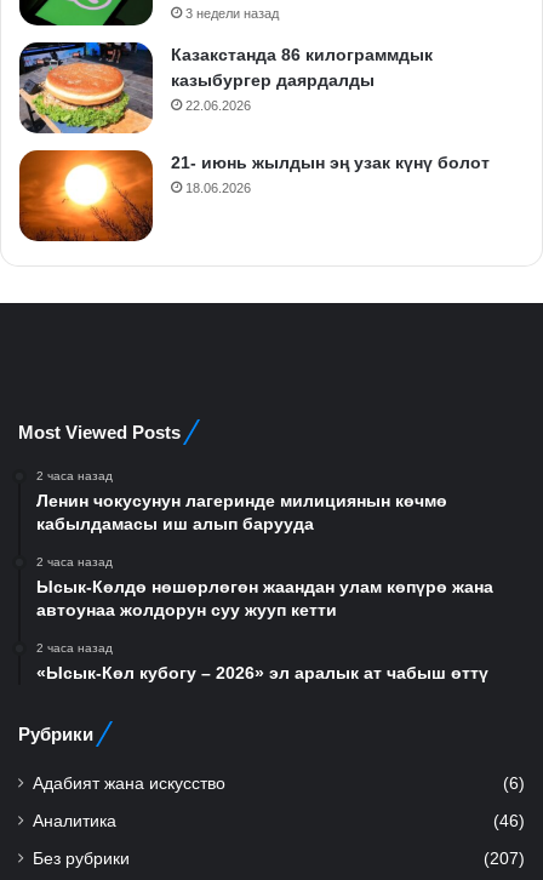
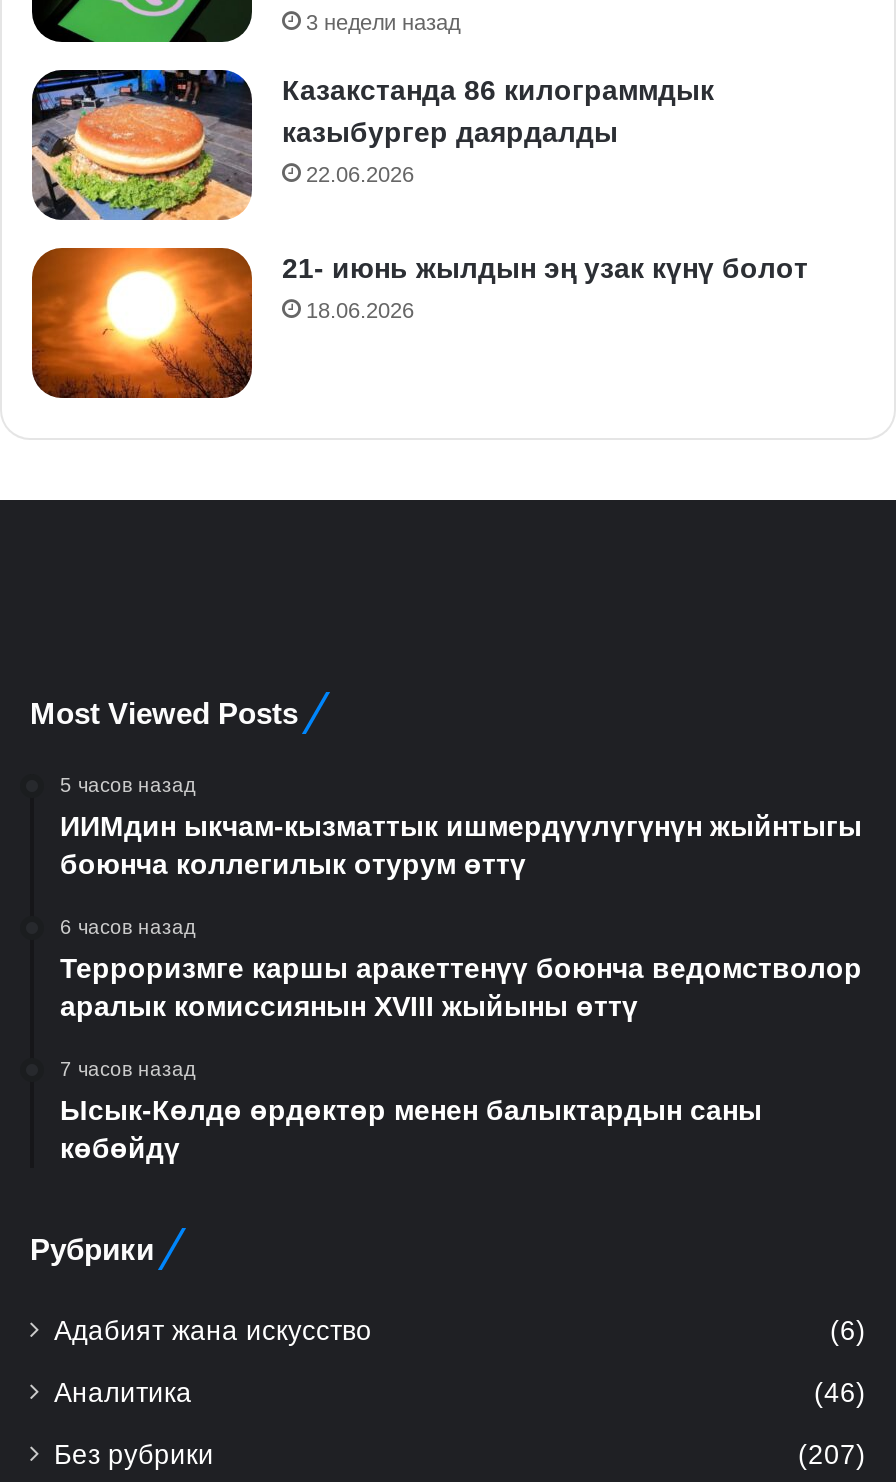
[36,469,447,533] 2 часа назад | Ленин чокусунун лагеринде милициянын көчмө | кабылдамасы иш алып барууда -> [60,774,862,880] 5 часов назад | ИИМдин ыкчам-кызматтык ишмердүүлүгүнүн жыйнтыгы | боюнча коллегилык отурум өттү
[36,555,493,620] 2 часа назад | Ысык-Көлдө нөшөрлөгөн жаандан улам көпүрө жана | автоунаа жолдорун суу жууп кетти -> [60,916,862,1022] 6 часов назад | Терроризмге каршы аракеттенүү боюнча ведомстволор | аралык комиссиянын XVIII жыйыны өттү
[36,641,488,683] 2 часа назад | «Ысык-Көл кубогу – 2026» эл аралык ат чабыш өттү -> [60,1058,762,1164] 7 часов назад | Ысык-Көлдө өрдөктөр менен балыктардын саны | көбөйдү

